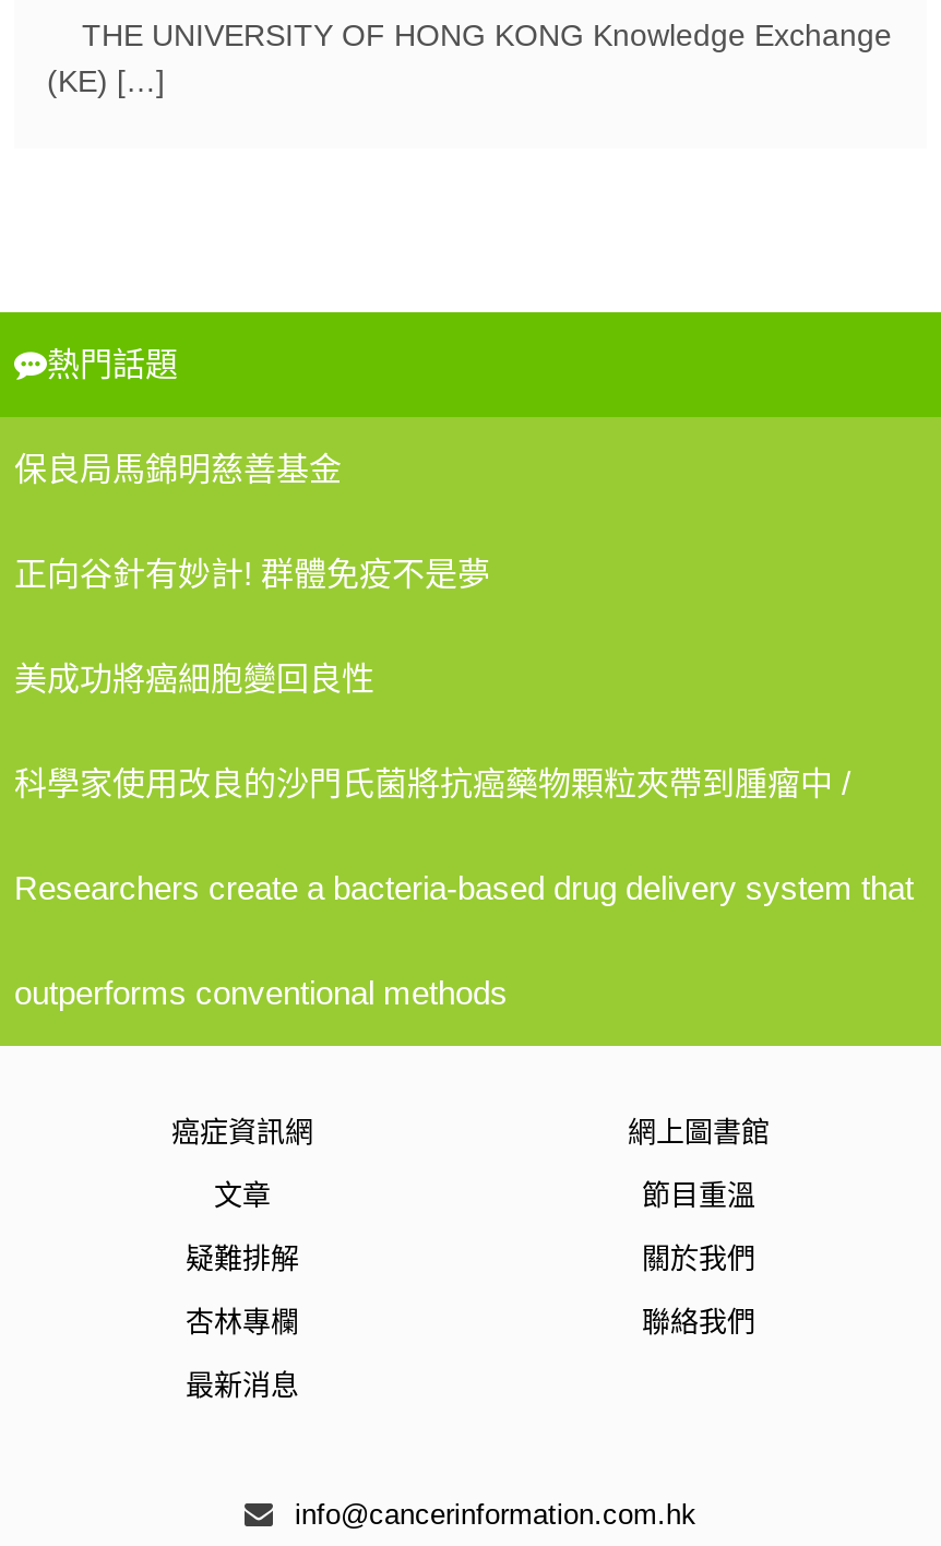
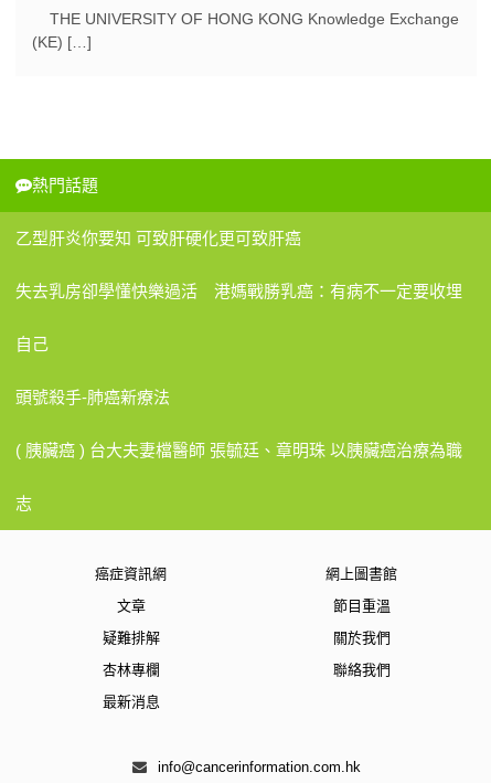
[14,450,342,487] 保良局馬錦明慈善基金 -> [15,229,301,248] 乙型肝炎你要知 可致肝硬化更可致肝癌
[14,555,490,592] 正向谷針有妙計! 群體免疫不是夢 -> [15,282,462,301] 失去乳房卻學懂快樂過活 港媽戰勝乳癌：有病不一定要收埋
[14,660,374,697] 美成功將癌細胞變回良性 -> [15,335,49,354] 自己
[14,765,850,802] 科學家使用改良的沙門氏菌將抗癌藥物顆粒夾帶到腫瘤中 / -> [15,388,170,407] 頭號殺手-肺癌新療法
[14,870,914,907] Researchers create a bacteria-based drug delivery system that -> [15,441,462,460] ( 胰臟癌 ) 台大夫妻檔醫師 張毓廷、章明珠 以胰臟癌治療為職
[14,974,508,1011] outperforms conventional methods -> [15,494,32,513] 志

